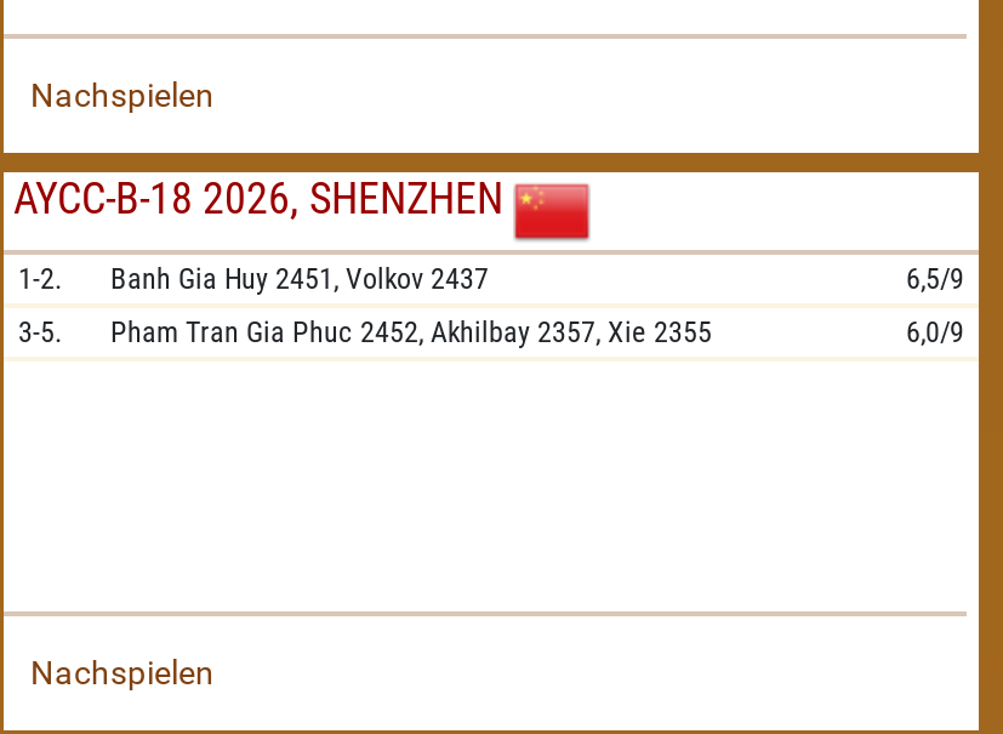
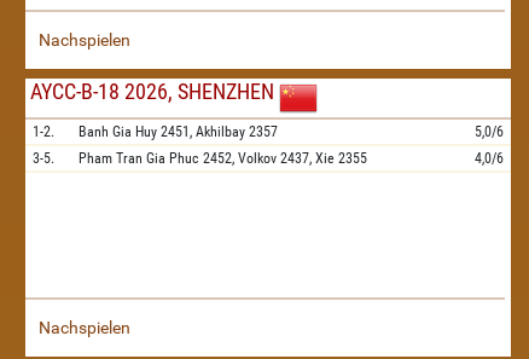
[110,262,489,296] Banh Gia Huy 2451, Volkov 2437 -> [79,123,278,140] Banh Gia Huy 2451, Akhilbay 2357
[906,262,964,296] 6,5/9 -> [475,123,504,140] 5,0/6
[110,315,712,349] Pham Tran Gia Phuc 2452, Akhilbay 2357, Xie 2355 -> [79,150,367,167] Pham Tran Gia Phuc 2452, Volkov 2437, Xie 2355
[906,315,964,349] 6,0/9 -> [475,150,504,167] 4,0/6

